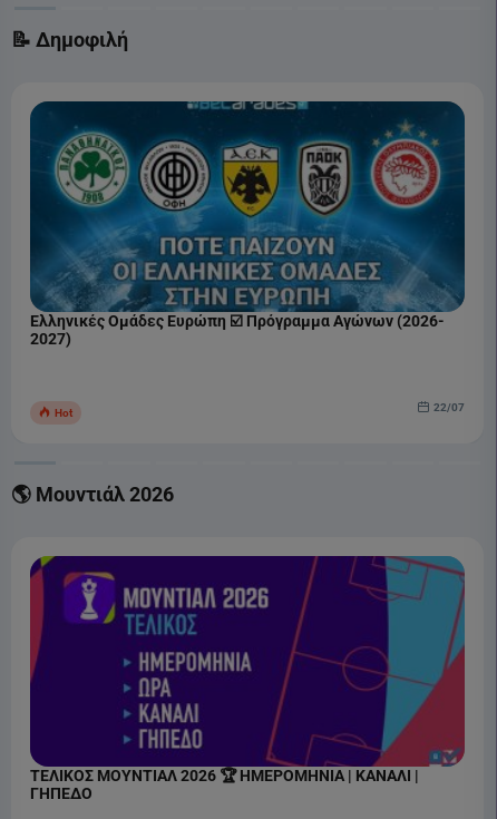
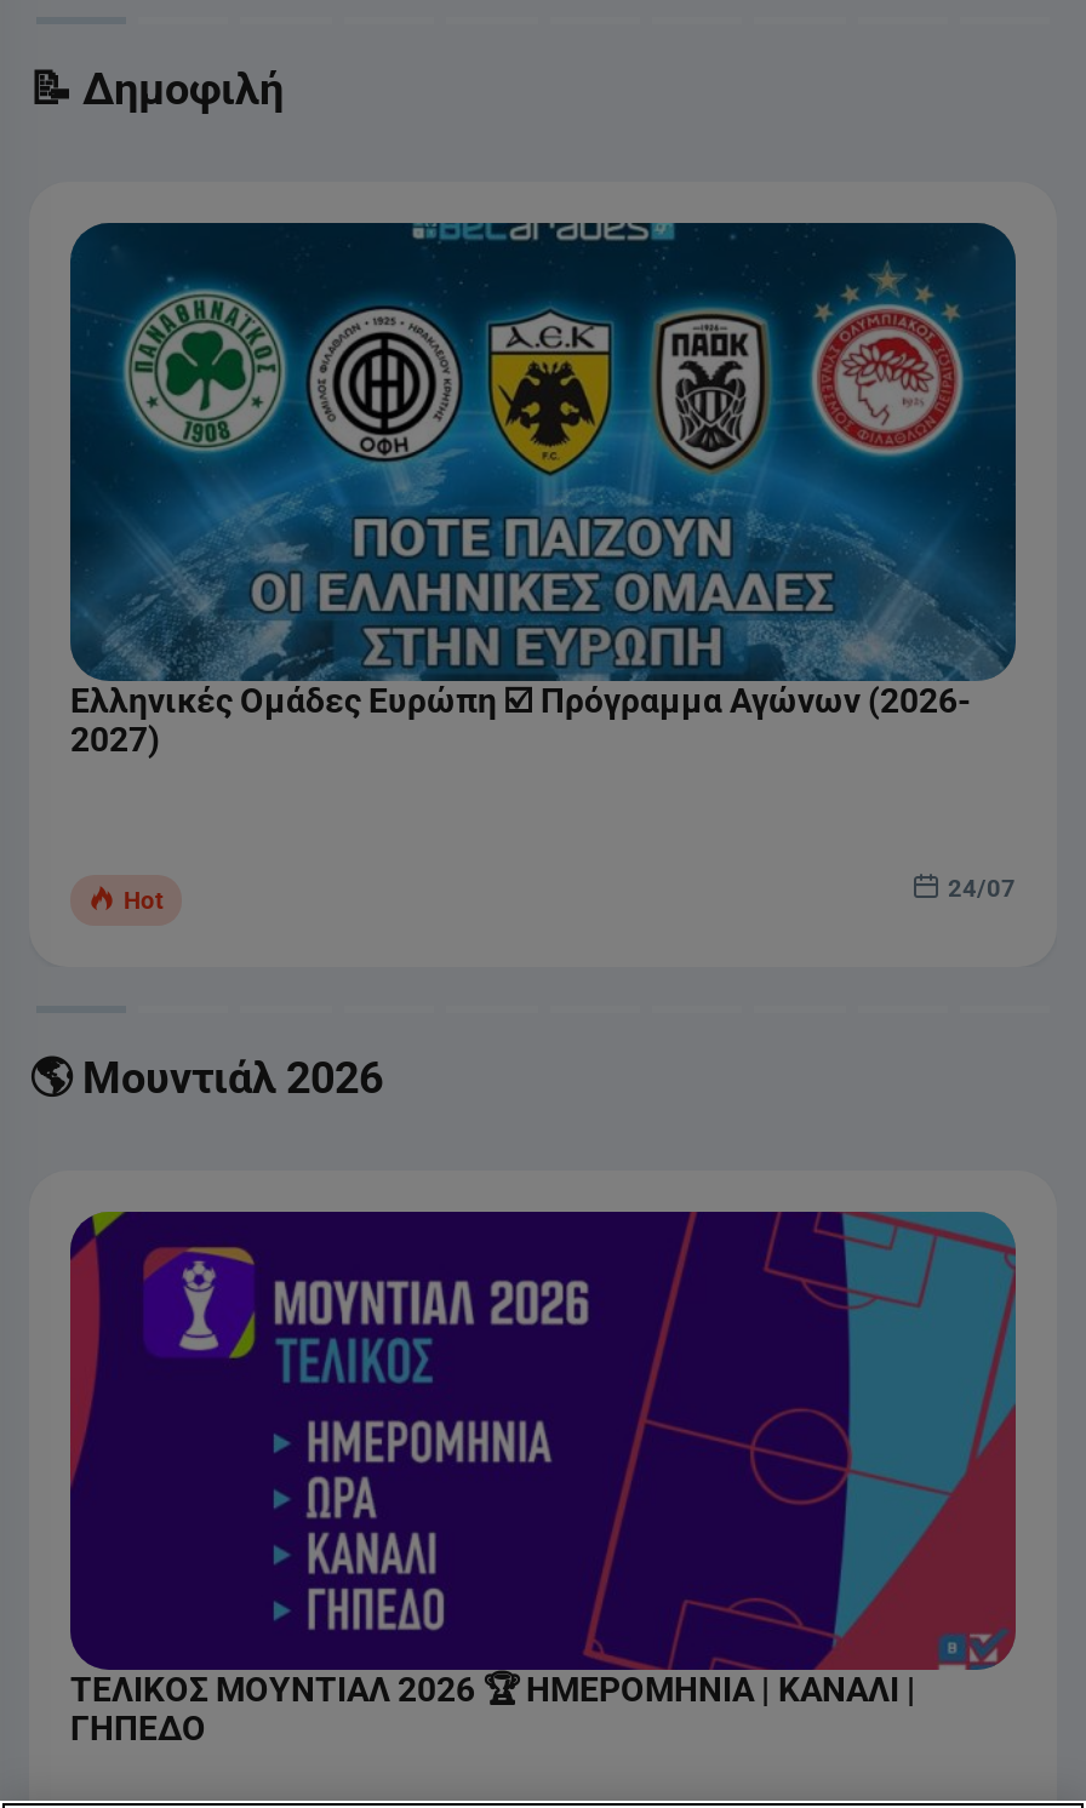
[433,401,465,413] 22/07 -> [948,874,1016,901] 24/07

